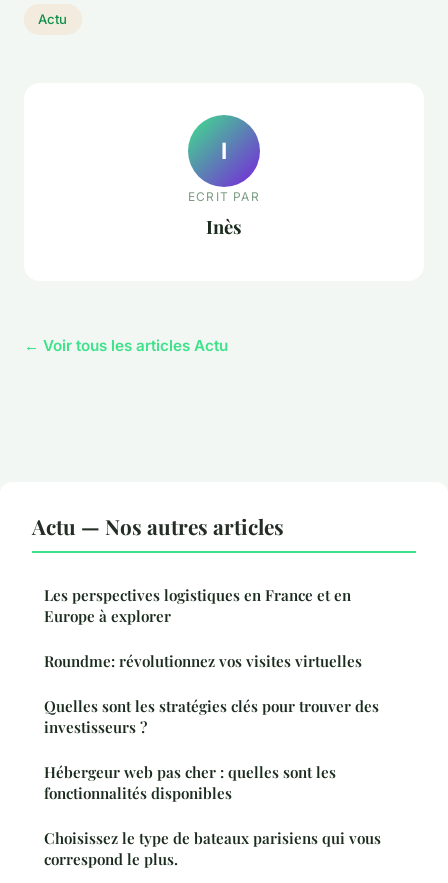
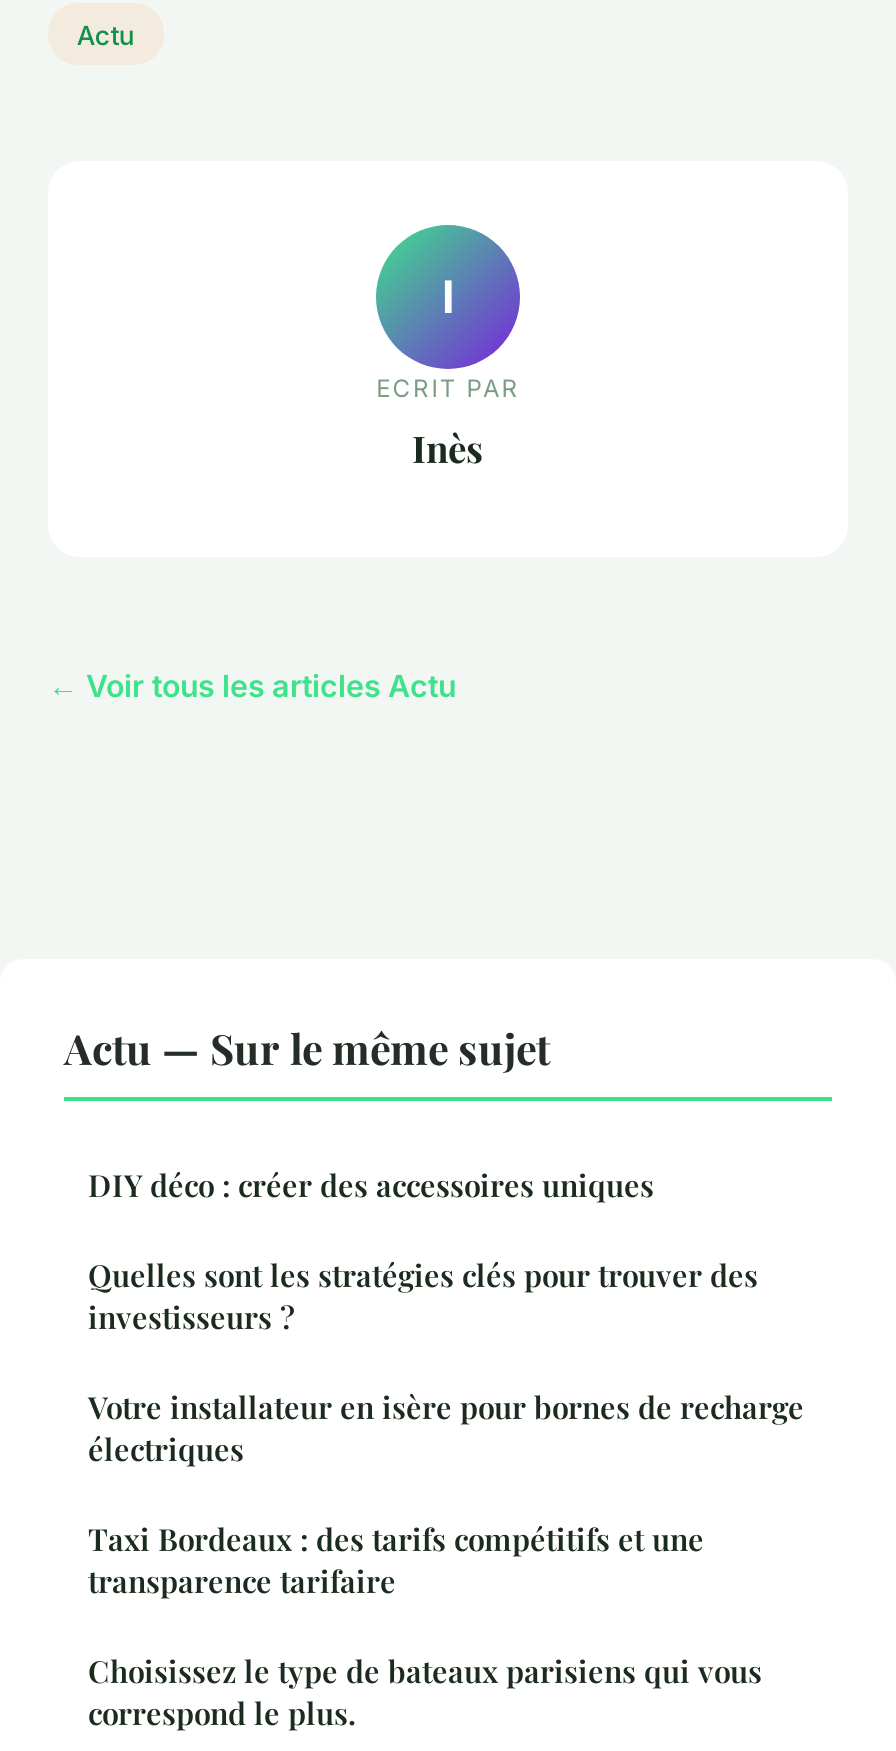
[32,511,362,670] Actu — Nos autres articles | Les perspectives logistiques en France et en | Europe à explorer | Roundme: révolutionnez vos visites virtuelles -> [64,1018,654,1204] Actu — Sur le même sujet | DIY déco : créer des accessoires uniques
moved [44,695,379,736] -> [88,1254,758,1336]: Quelles sont les stratégies clés pour trouver des | investisseurs ?
[44,761,336,802] Hébergeur web pas cher : quelles sont les | fonctionnalités disponibles -> [88,1386,804,1600] Votre installateur en isère pour bornes de recharge | électriques | Taxi Bordeaux : des tarifs compétitifs et une | transparence tarifaire

